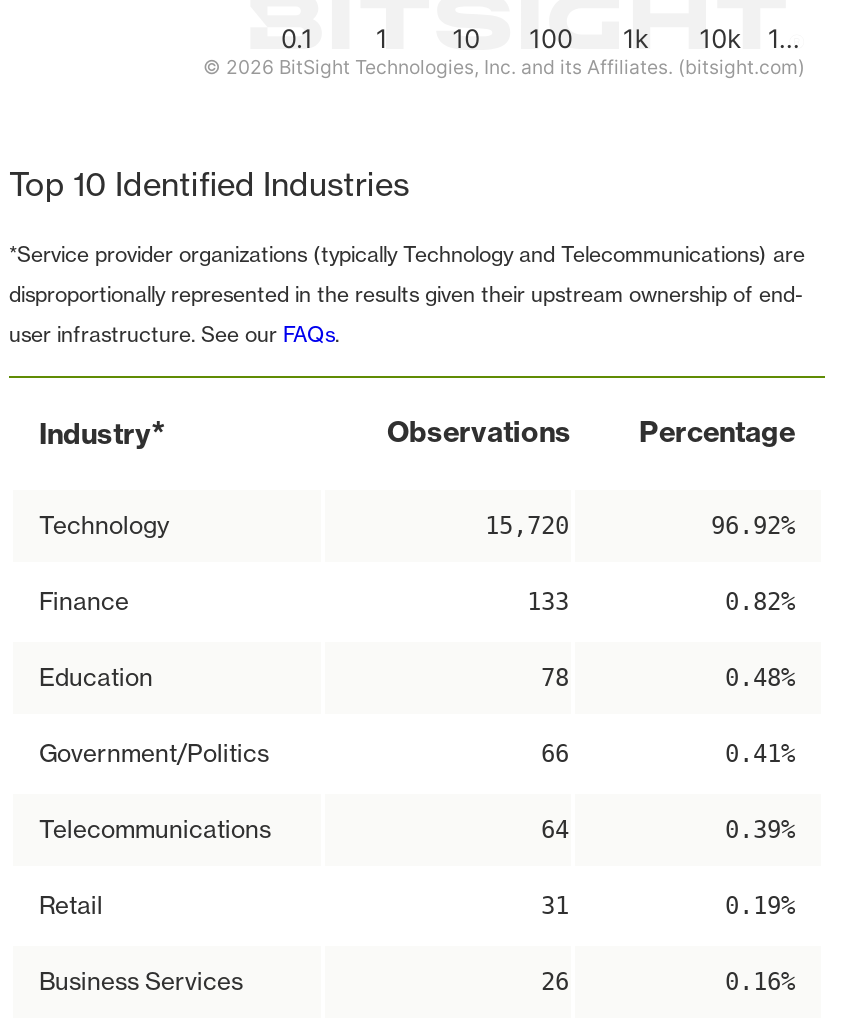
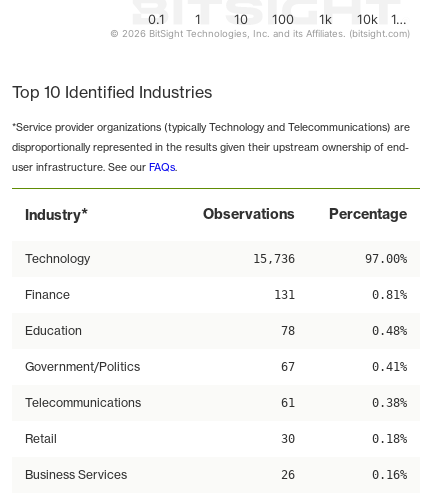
[485,513,569,541] 15,720 -> [253,252,295,266] 15,736
[711,513,795,541] 96.92% -> [365,252,407,266] 97.00%
[527,589,569,617] 133 -> [274,288,295,302] 131
[725,589,795,617] 0.82% -> [372,288,407,302] 0.81%
[541,741,569,769] 66 -> [281,360,295,374] 67
[541,817,569,845] 64 -> [281,396,295,410] 61
[725,817,795,845] 0.39% -> [372,396,407,410] 0.38%
[541,893,569,921] 31 -> [281,432,295,446] 30
[725,893,795,921] 0.19% -> [372,432,407,446] 0.18%

